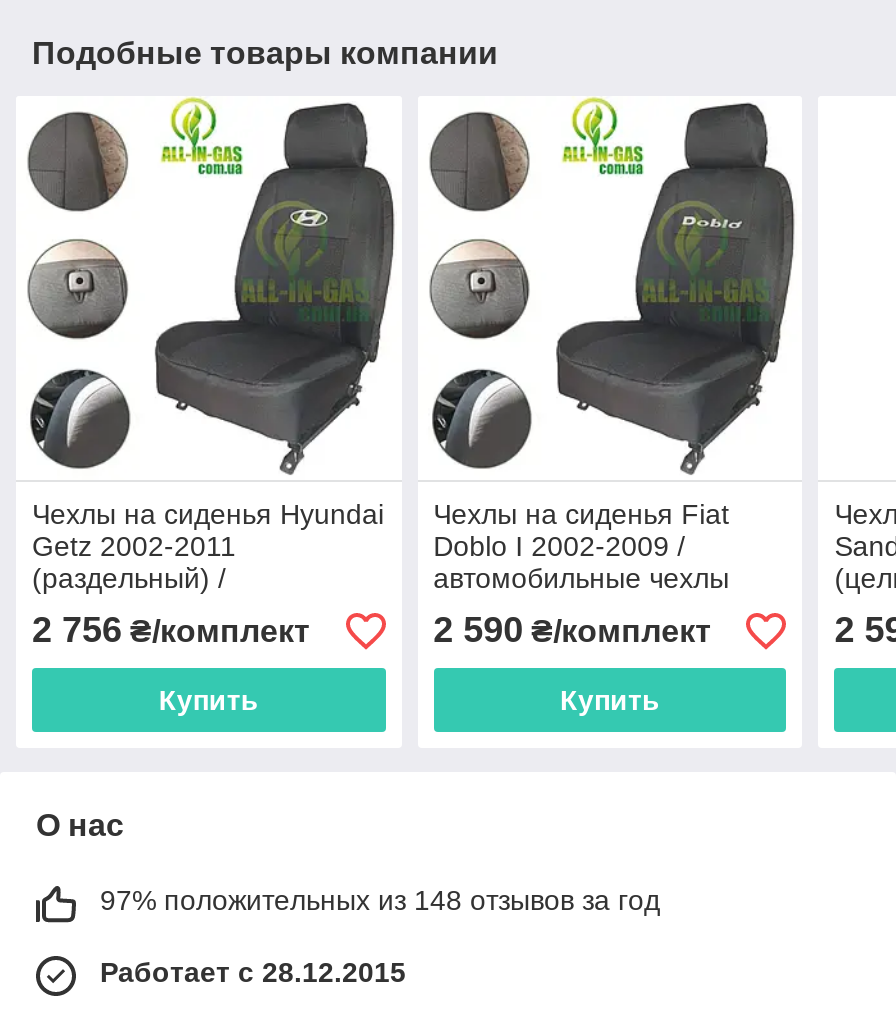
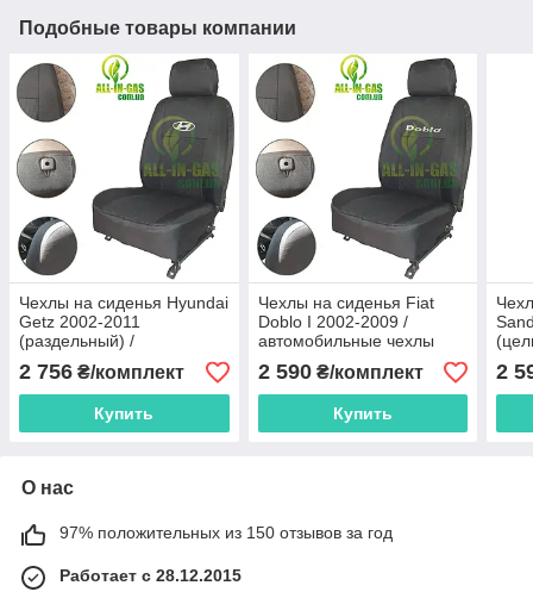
[100,884,660,916] 97% положительных из 148 отзывов за год -> [59,523,393,542] 97% положительных из 150 отзывов за год

